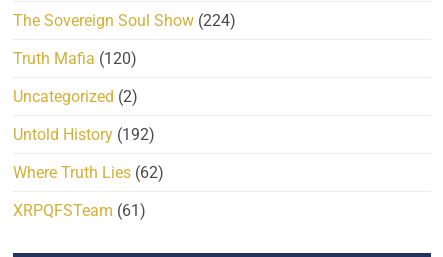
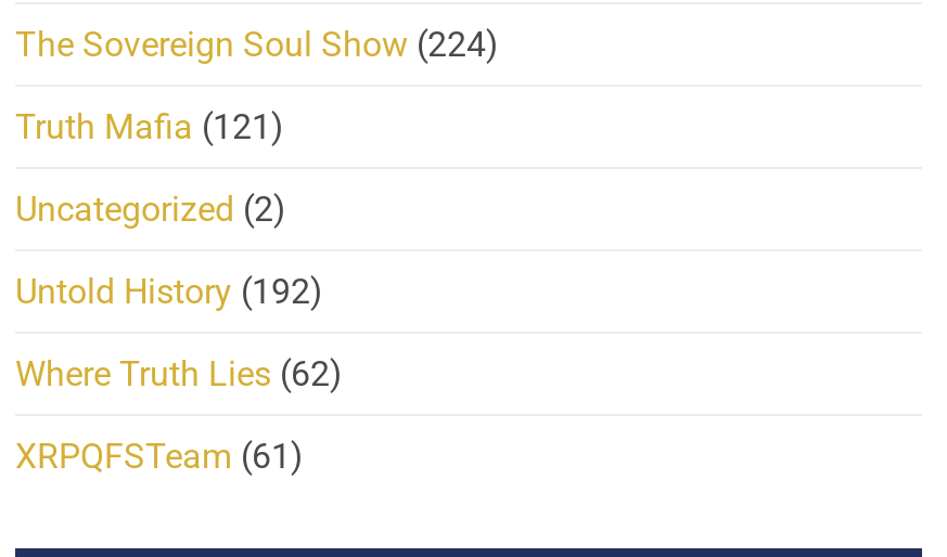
[13,49,137,68] Truth Mafia (120) -> [15,107,284,148] Truth Mafia (121)

